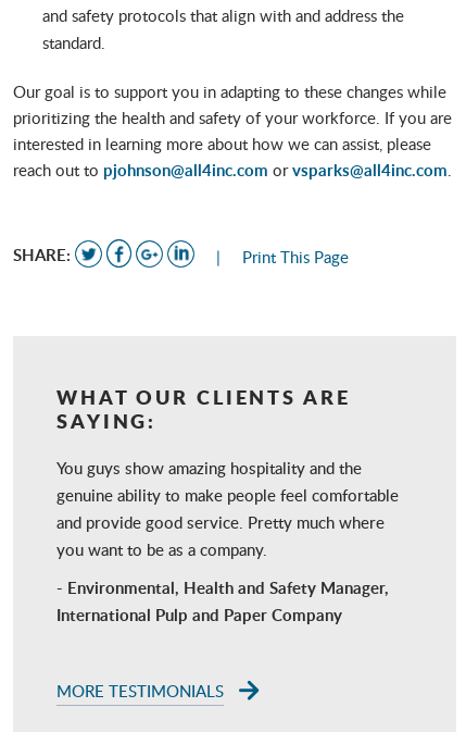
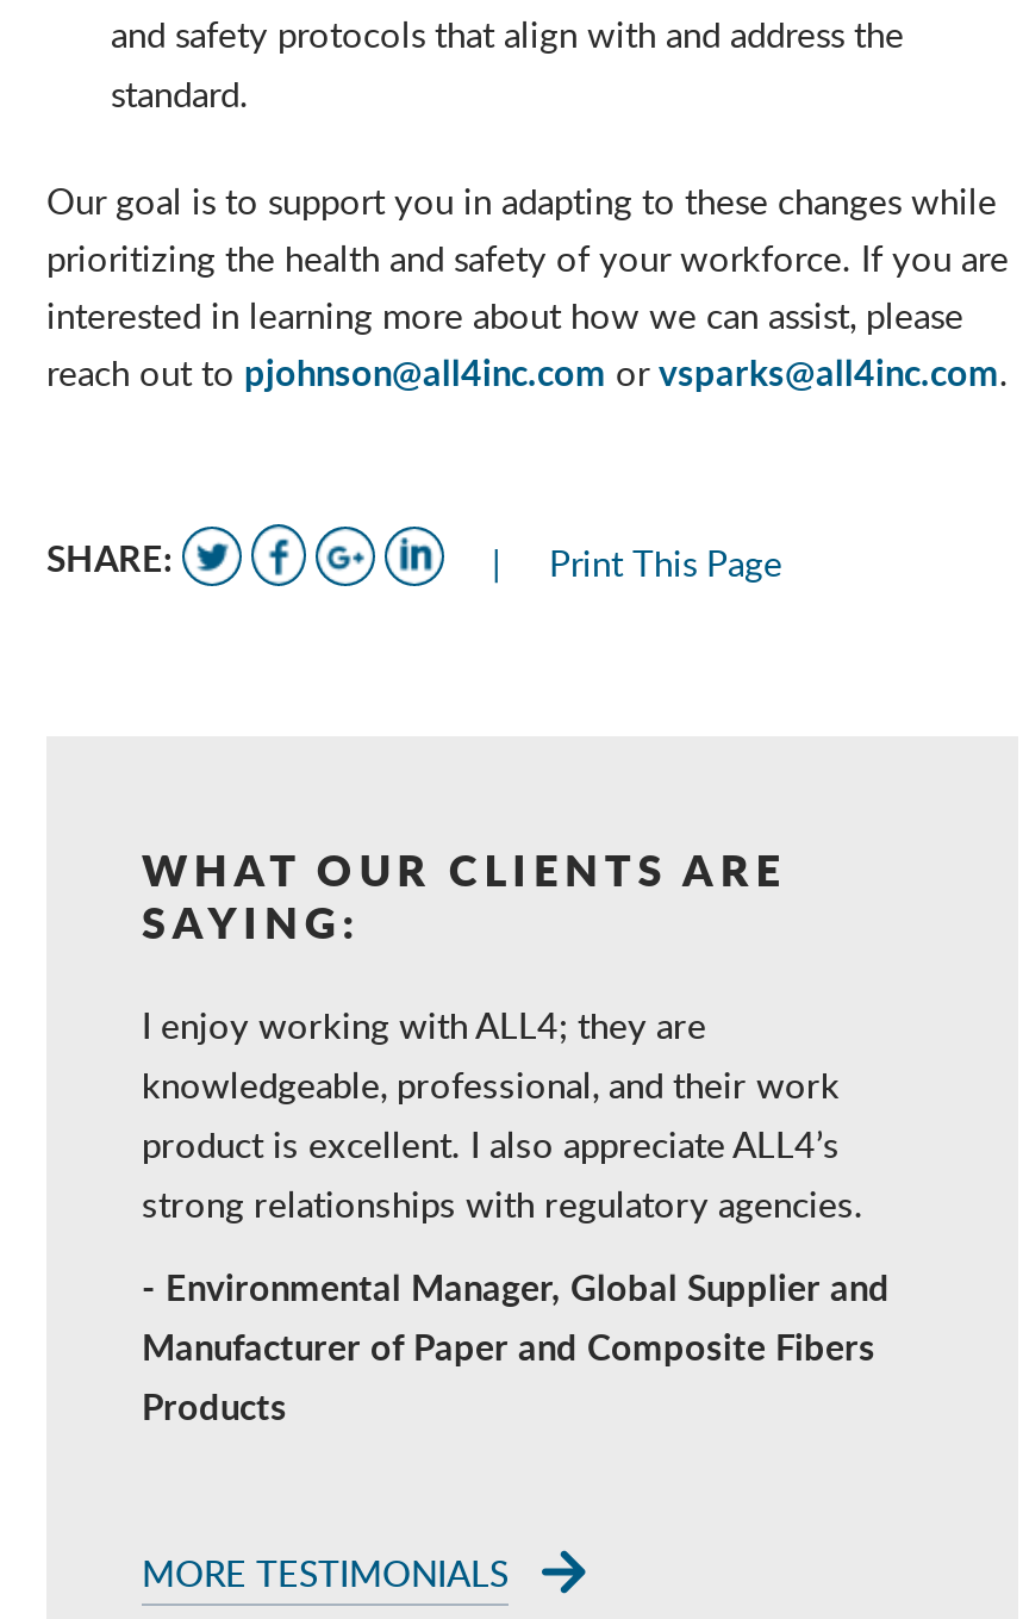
[56,457,399,560] You guys show amazing hospitality and the | genuine ability to make people feel comfortable | and provide good service. Pretty much where | you want to be as a company. -> [142,1001,863,1227] I enjoy working with ALL4; they are | knowledgeable, professional, and their work | product is excellent. I also appreciate ALL4’s | strong relationships with regulatory agencies.
[56,576,389,626] - Environmental, Health and Safety Manager, | International Pulp and Paper Company -> [142,1263,890,1432] - Environmental Manager, Global Supplier and | Manufacturer of Paper and Composite Fibers | Products

